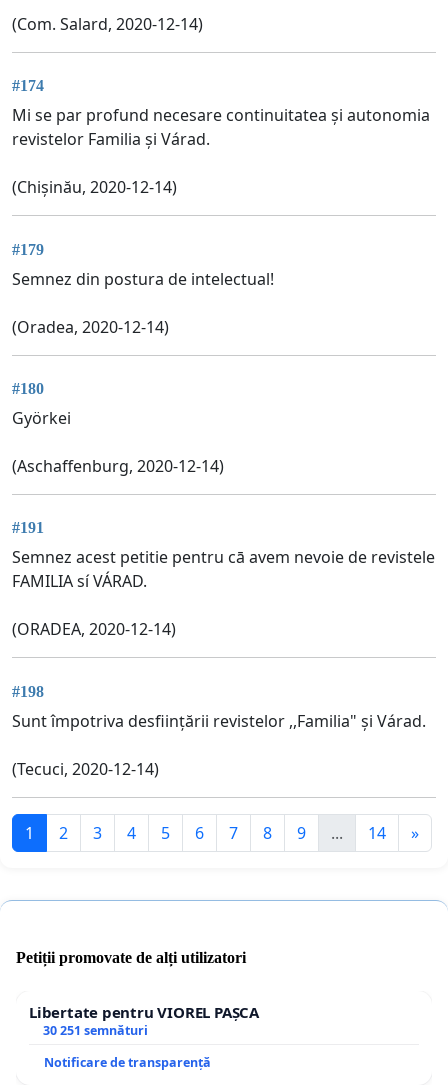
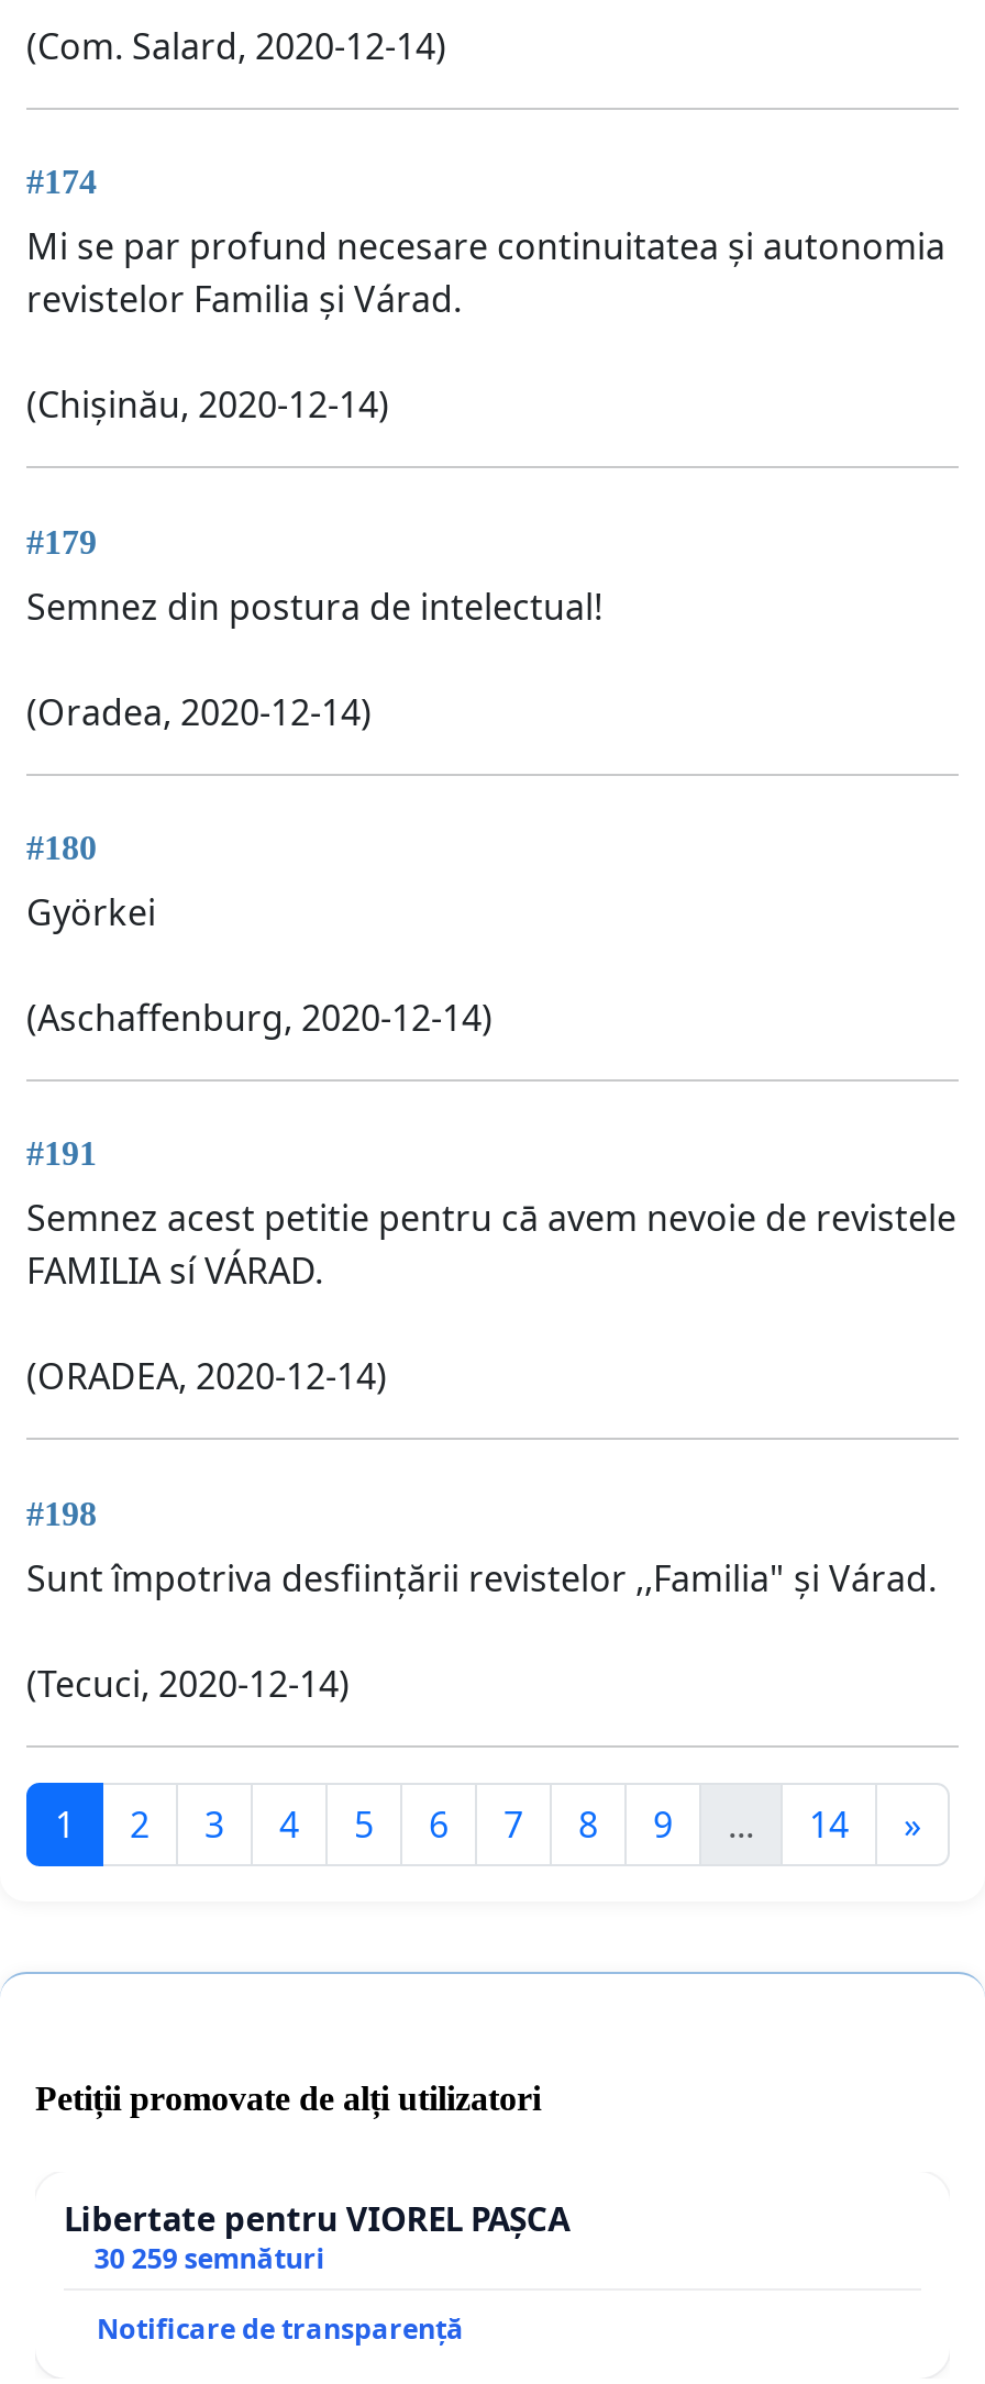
[43,1022,148,1039] 30 251 semnături -> [94,2240,325,2277] 30 259 semnături

